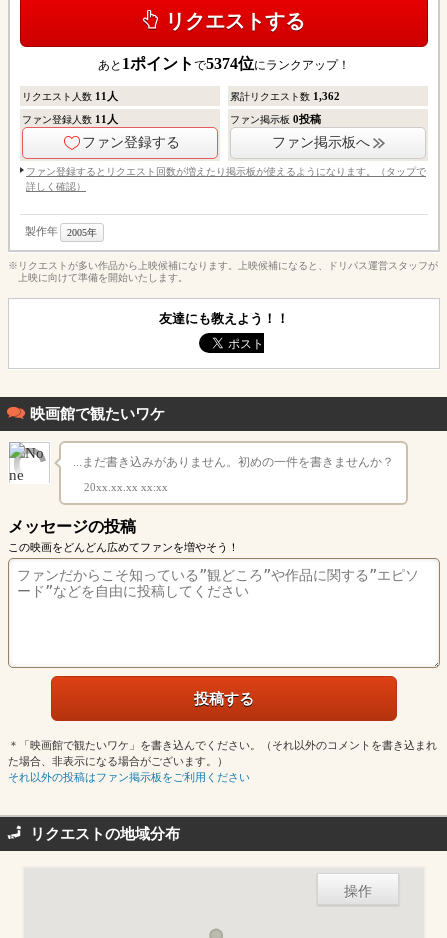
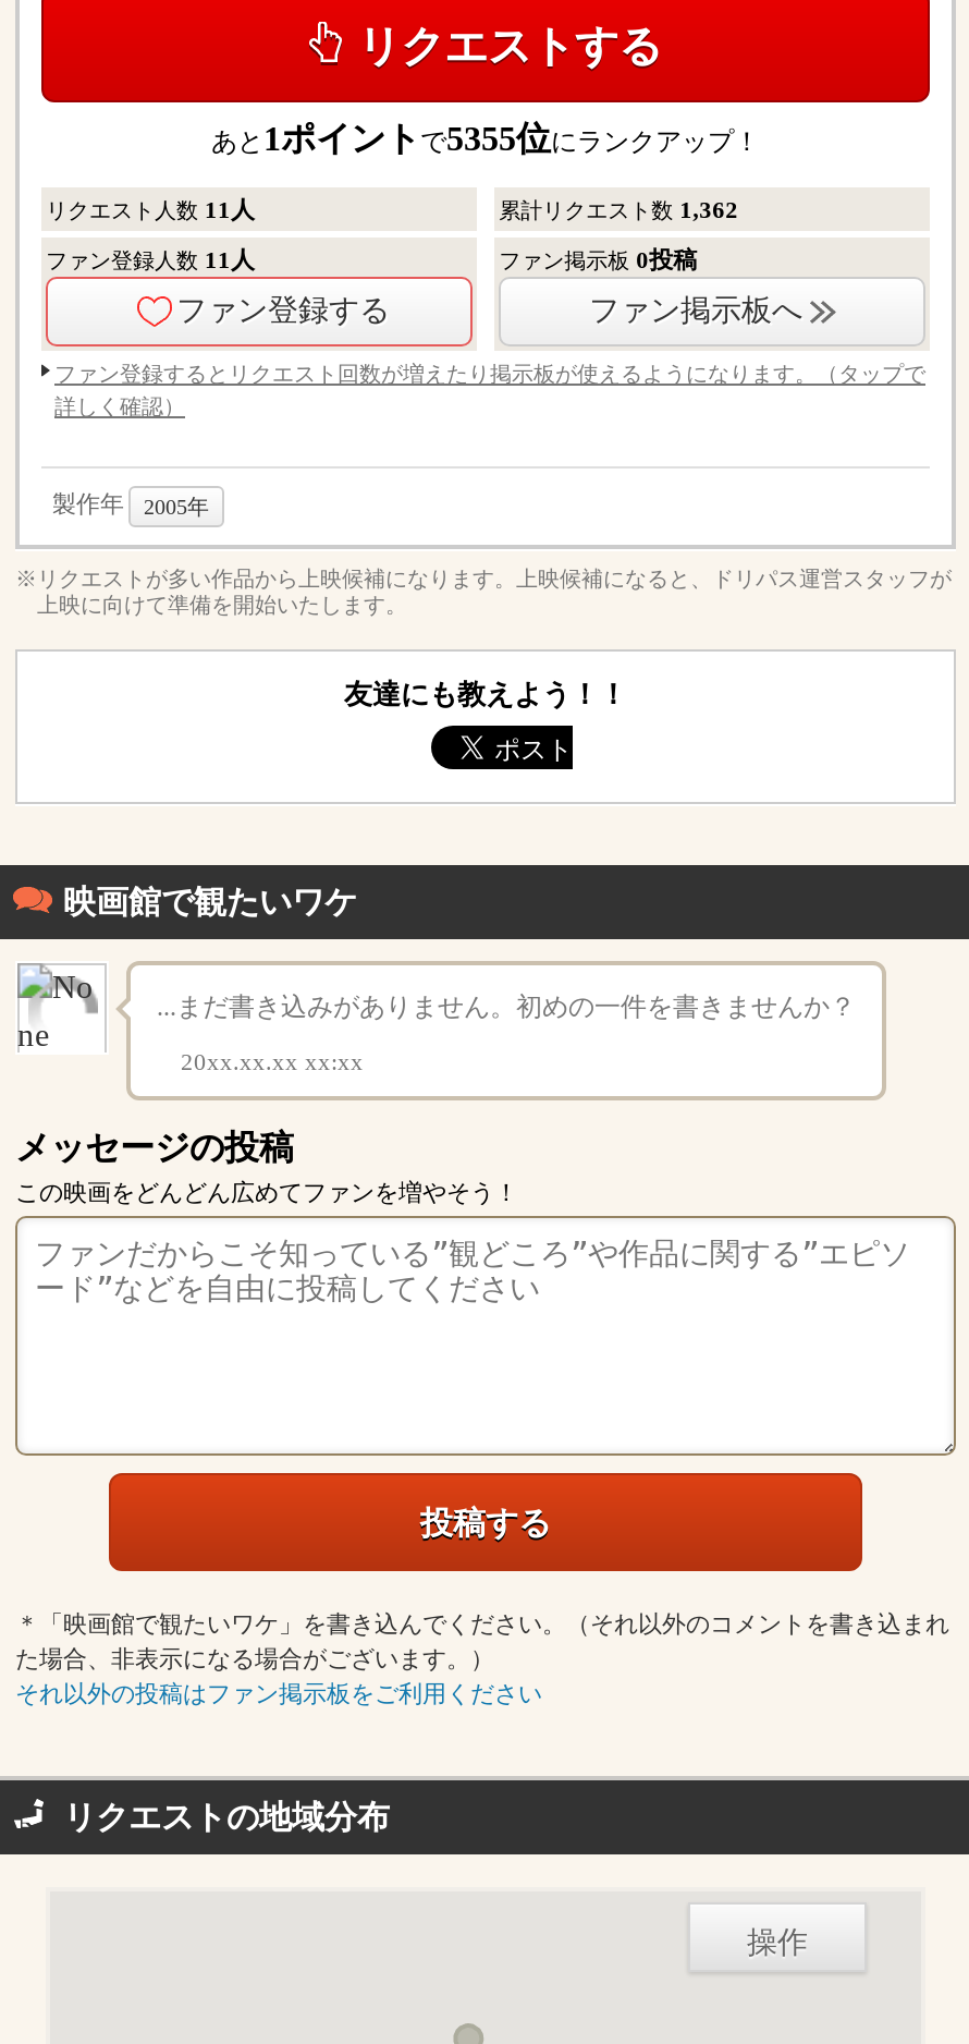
[98,55,350,72] あと1ポイントで5374位にランクアップ！ -> [211,120,760,157] あと1ポイントで5355位にランクアップ！

